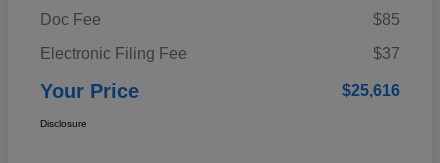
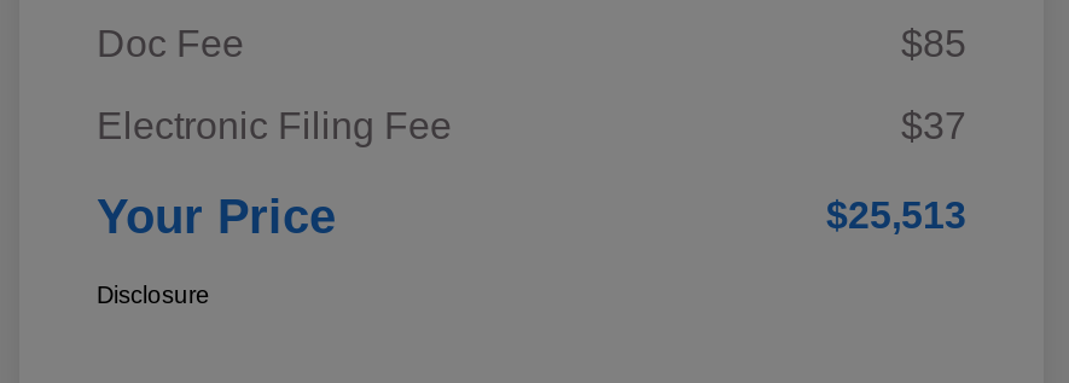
[342,82,400,99] $25,616 -> [826,193,966,234] $25,513

